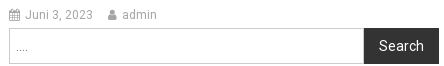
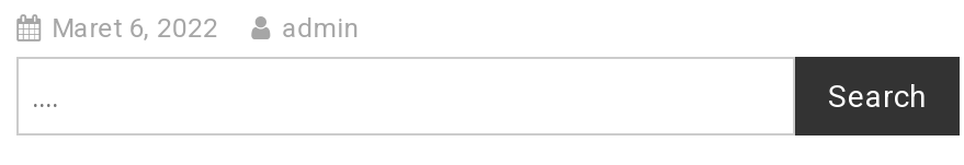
[25,8,93,22] Juni 3, 2023 -> [52,13,218,44] Maret 6, 2022

